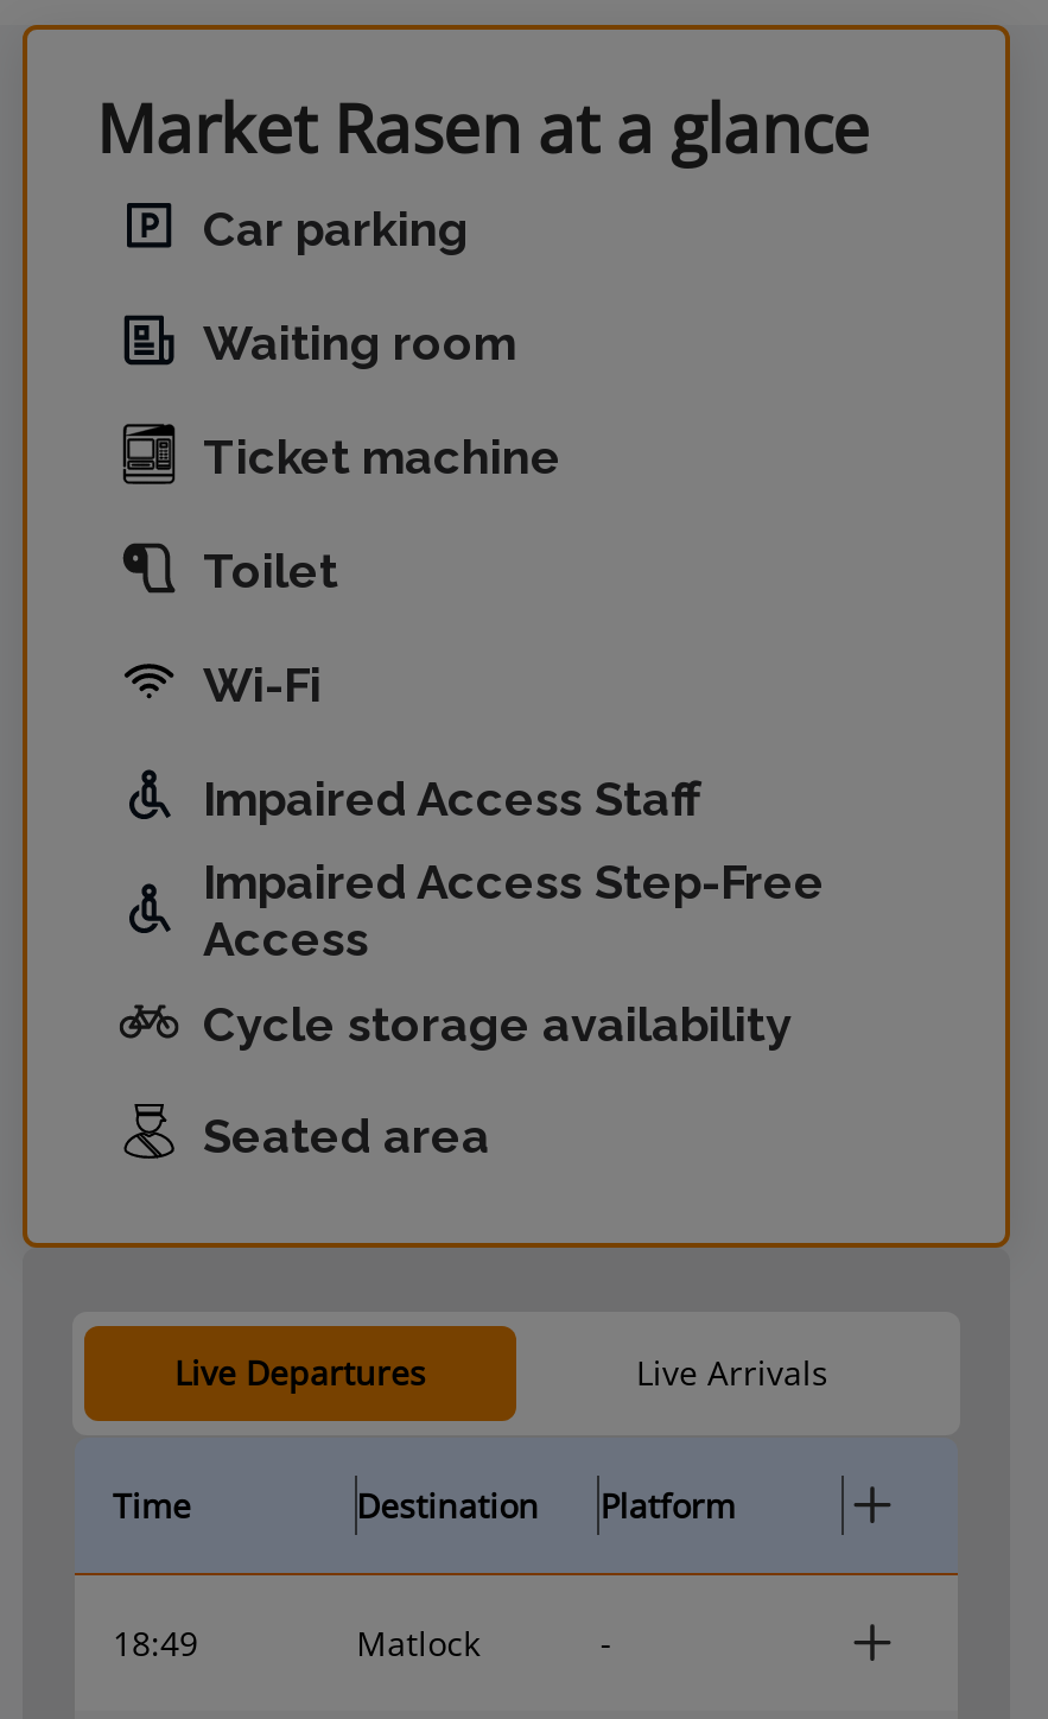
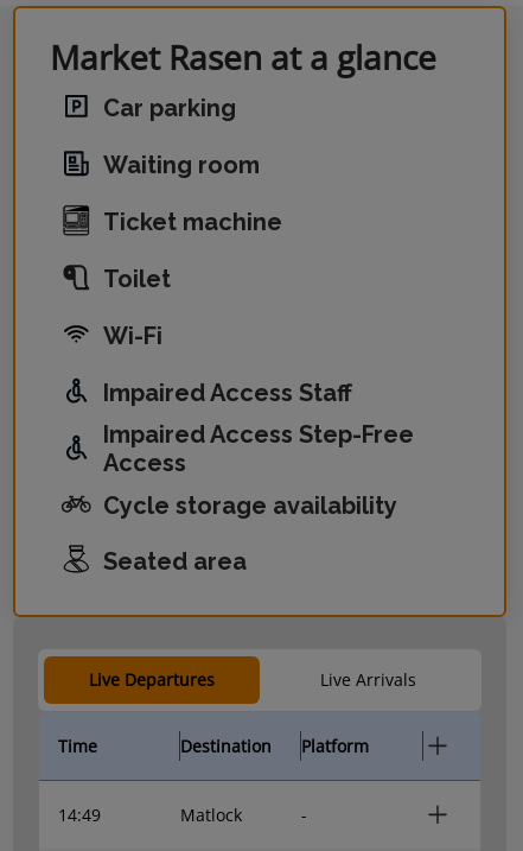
[113,1619,198,1664] 18:49 -> [58,803,101,825] 14:49

